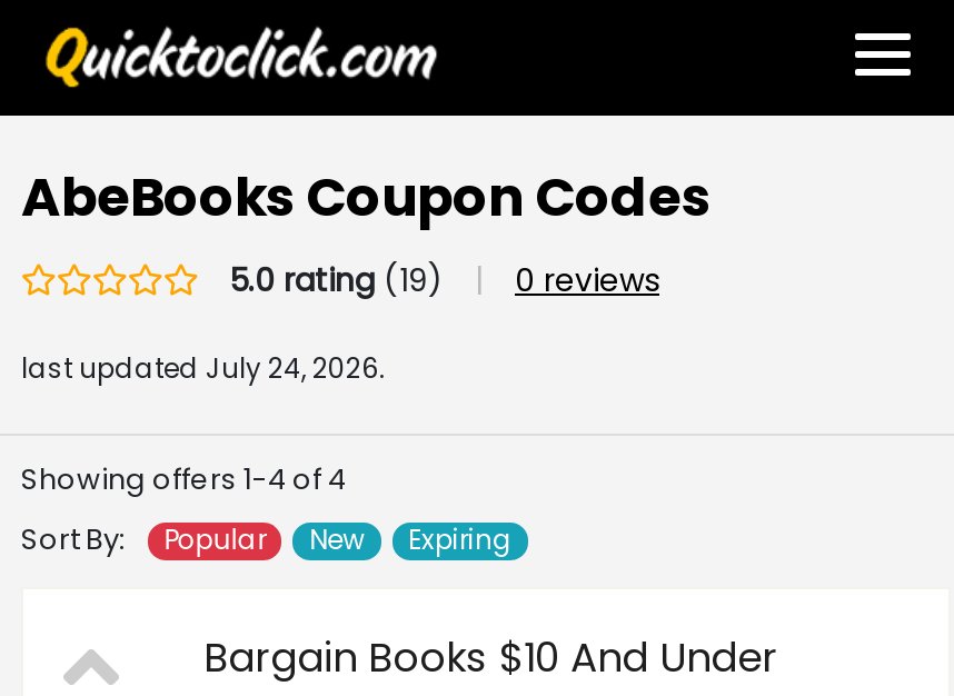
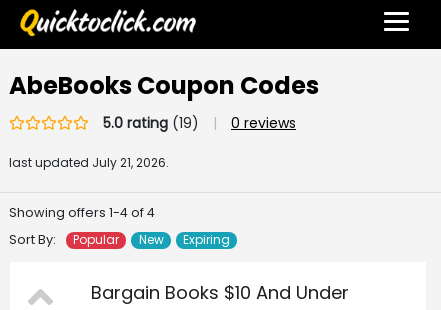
[21,350,386,387] last updated July 24, 2026. -> [9,154,169,171] last updated July 21, 2026.

